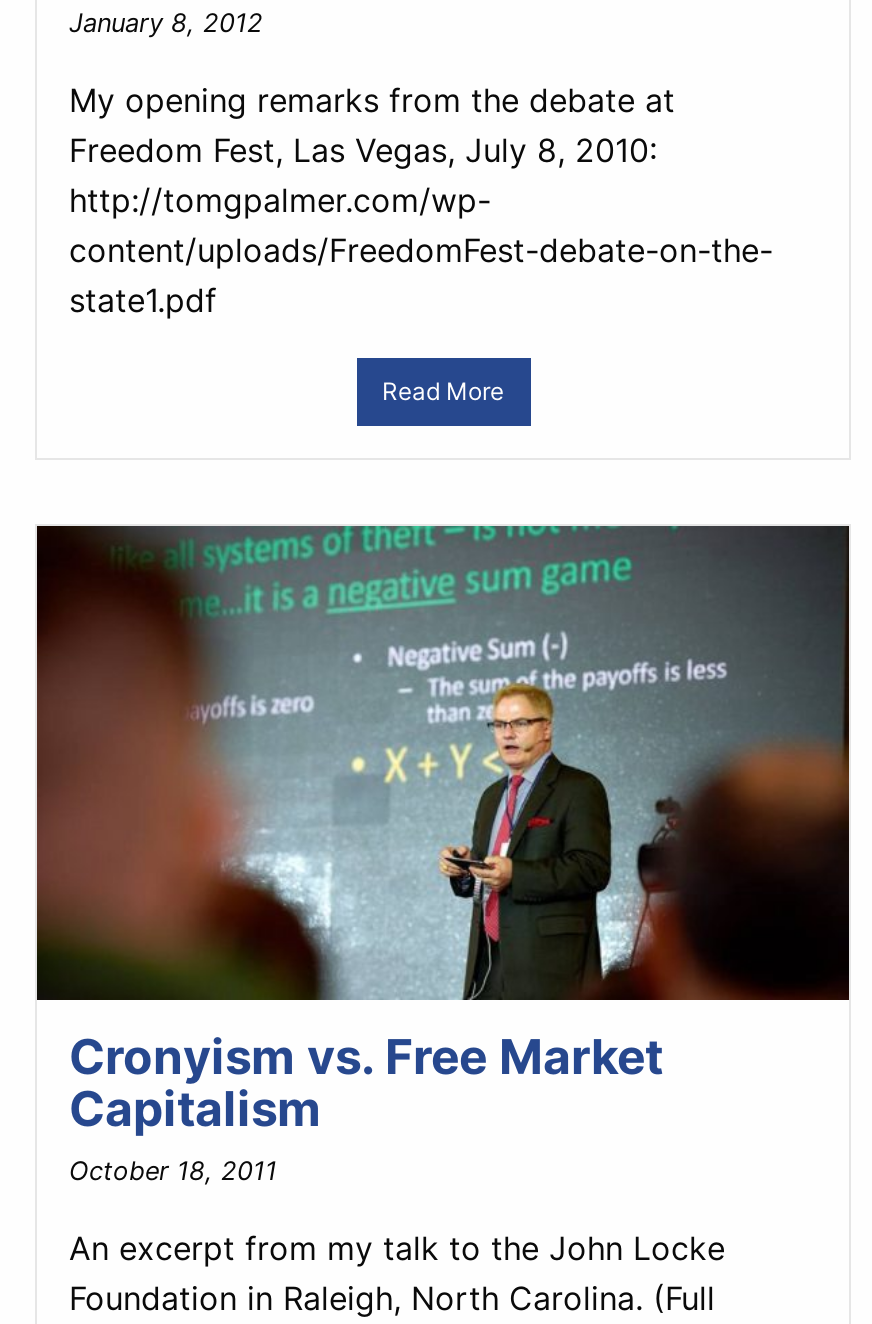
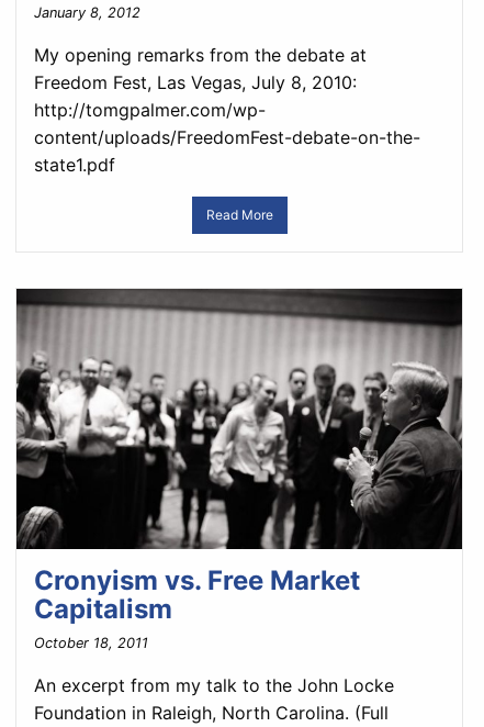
[35,524,849,1002] [image] -> [15,288,463,550] [image]

